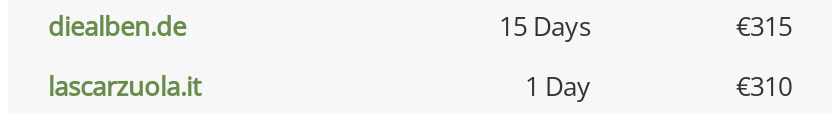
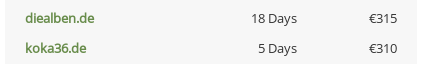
[499,8,591,44] 15 Days -> [250,9,296,27] 18 Days
[48,68,591,104] lascarzuola.it | 1 Day -> [25,39,296,57] koka36.de | 5 Days

